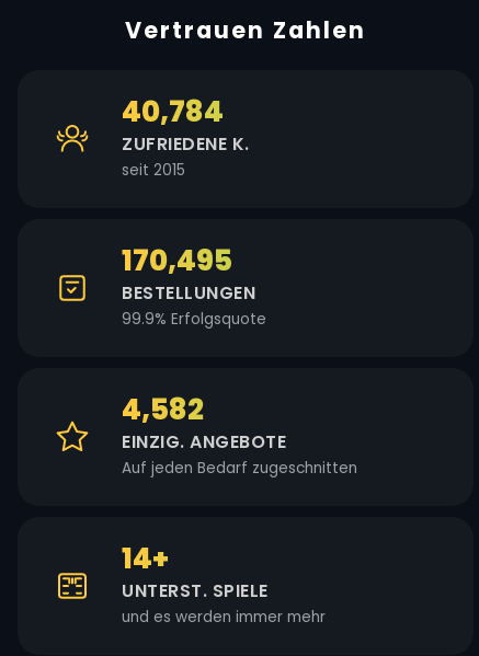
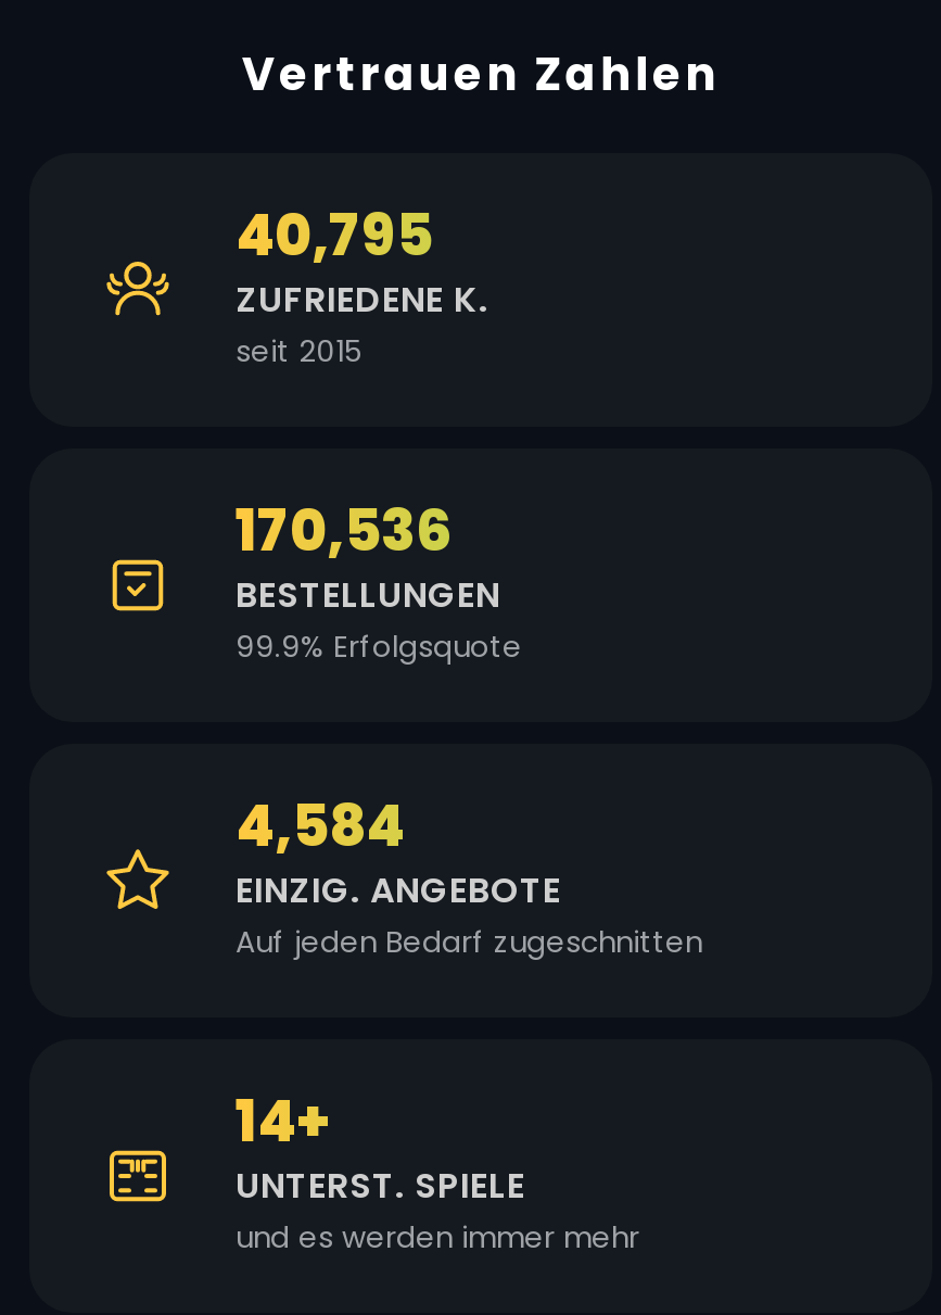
[122,92,224,132] 40,784 -> [236,197,433,275] 40,795
[122,241,232,280] 170,495 -> [236,492,450,570] 170,536
[122,390,204,429] 4,582 -> [236,787,405,866] 4,584

